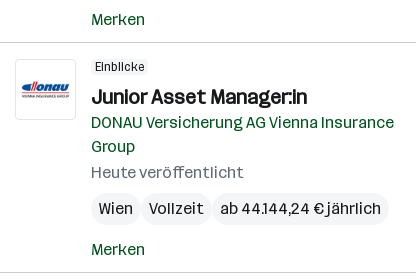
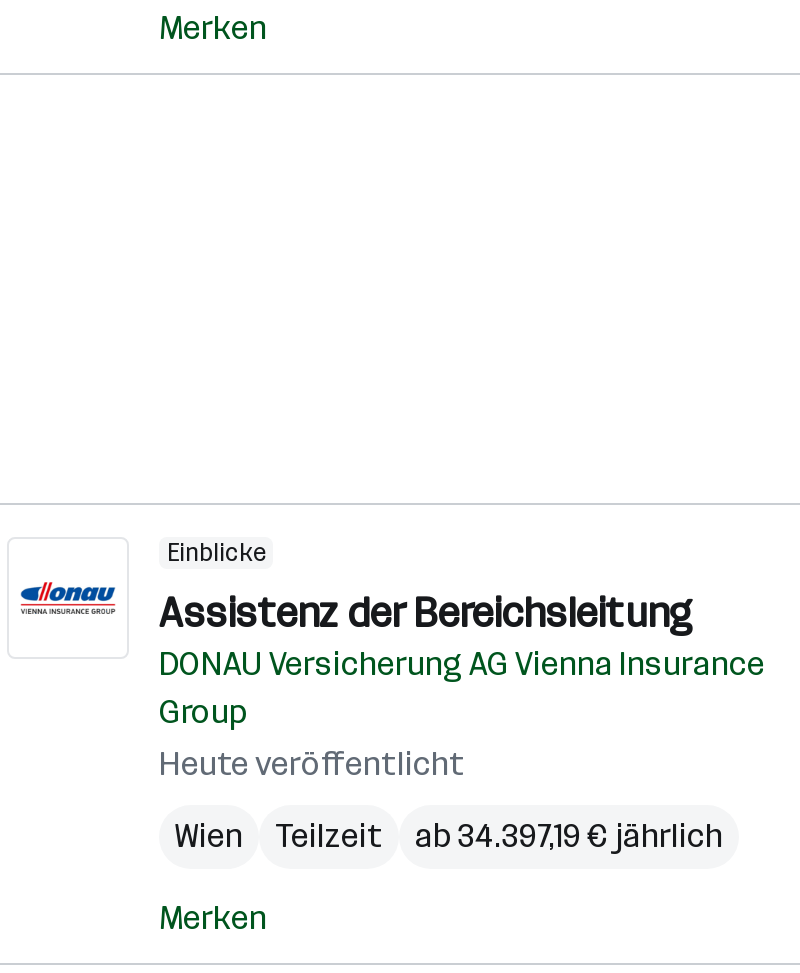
[91,85,307,109] Junior Asset Manager:in -> [159,589,693,637] Assistenz der Bereichsleitung
[149,199,381,218] Vollzeit | ab 44.144,24 € jährlich -> [275,817,723,855] Teilzeit | ab 34.397,19 € jährlich

